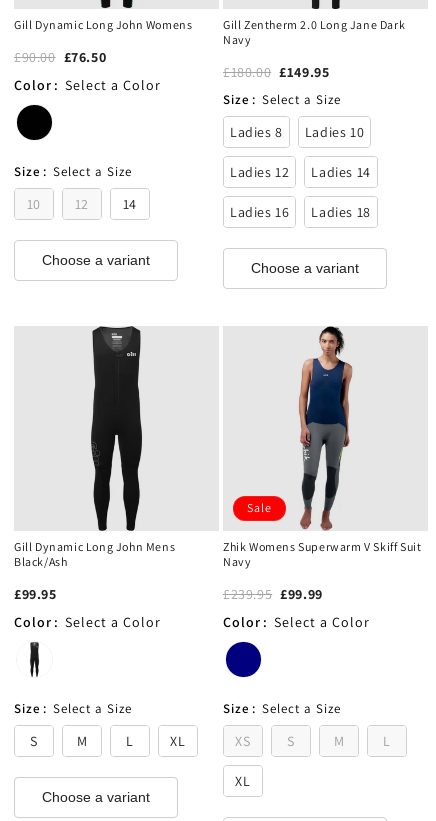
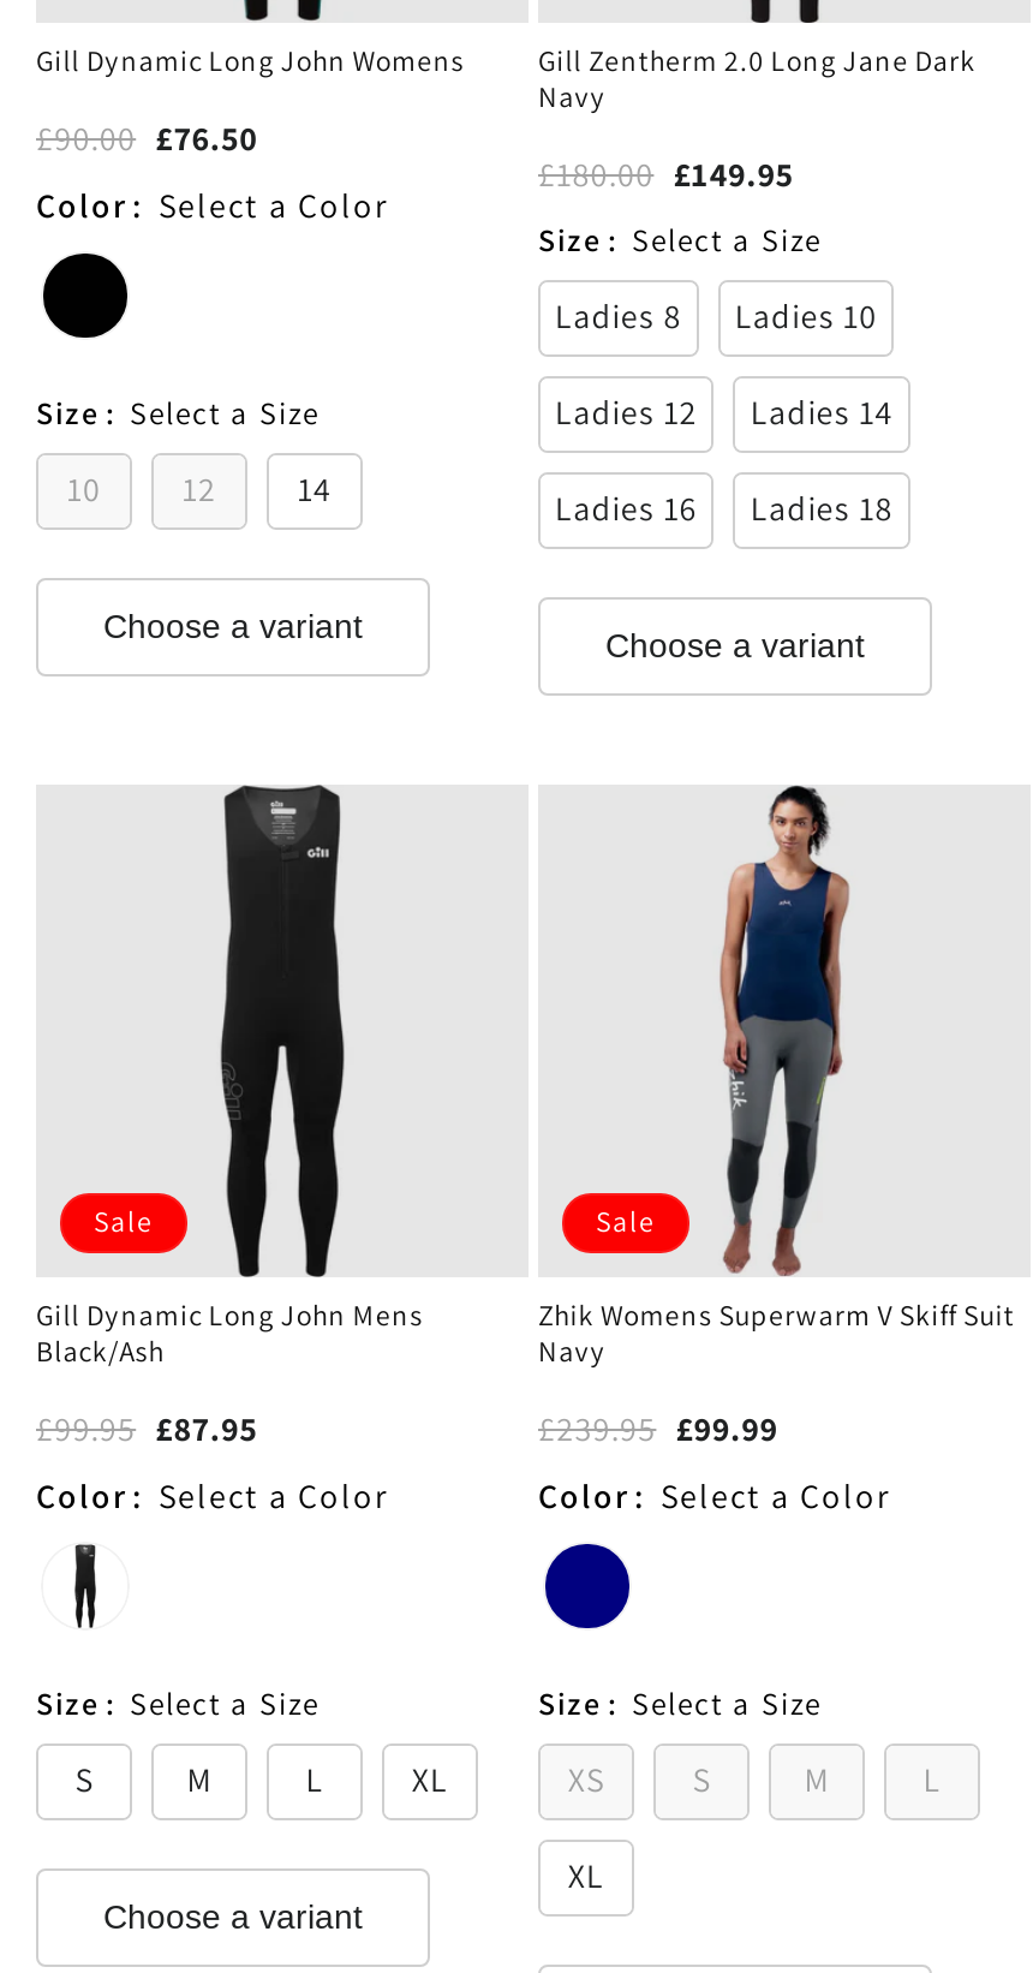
none -> [94,1202,154,1238] Sale
[14,585,57,603] £99.95 -> [36,1406,258,1449] £99.95 £87.95

